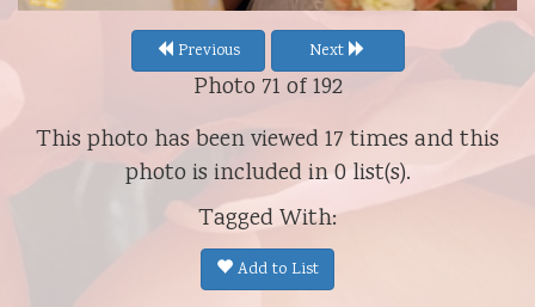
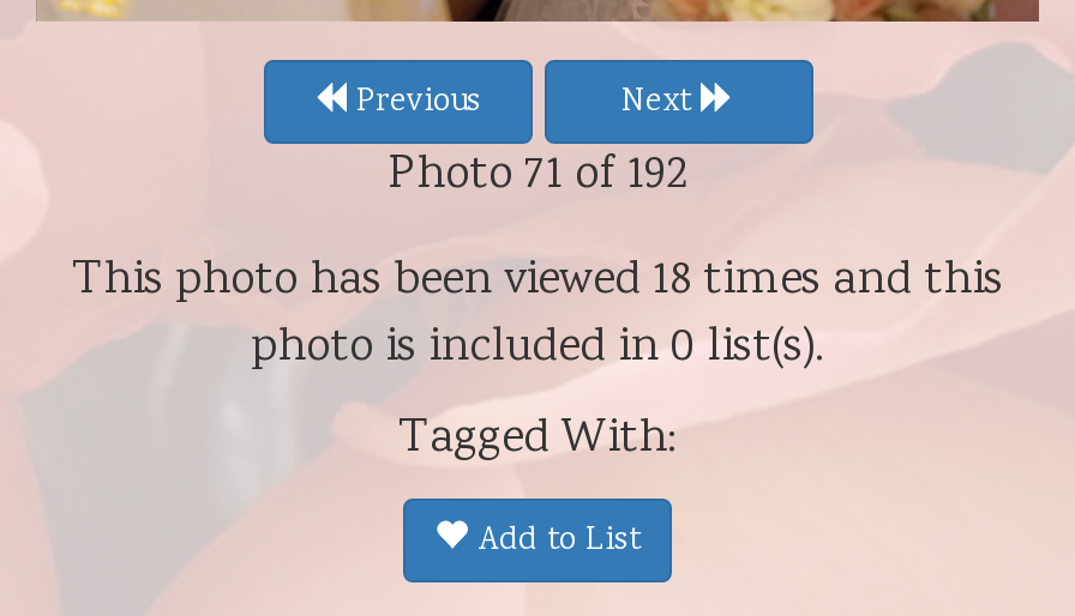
[36,123,499,158] This photo has been viewed 17 times and this -> [72,247,1003,316] This photo has been viewed 18 times and this

